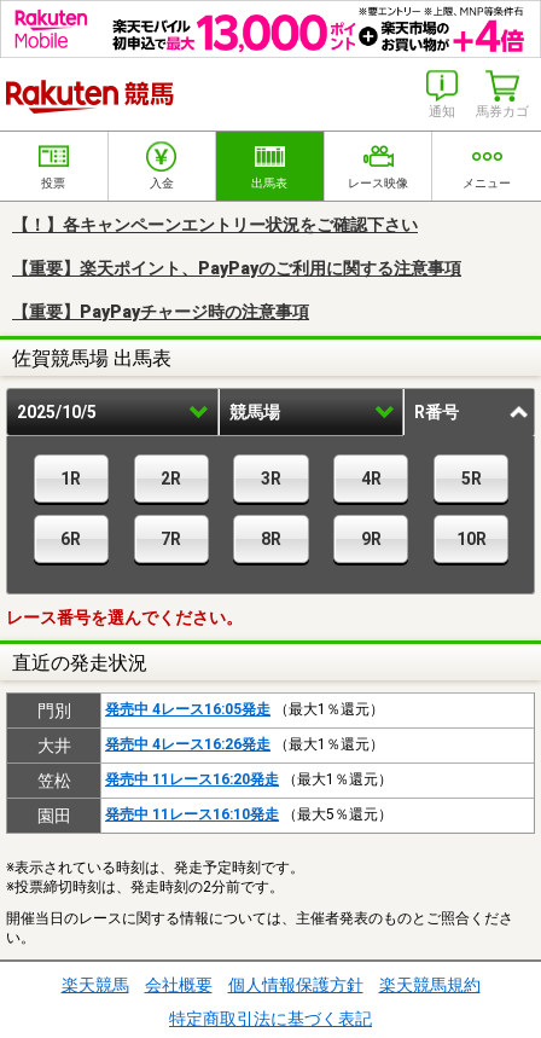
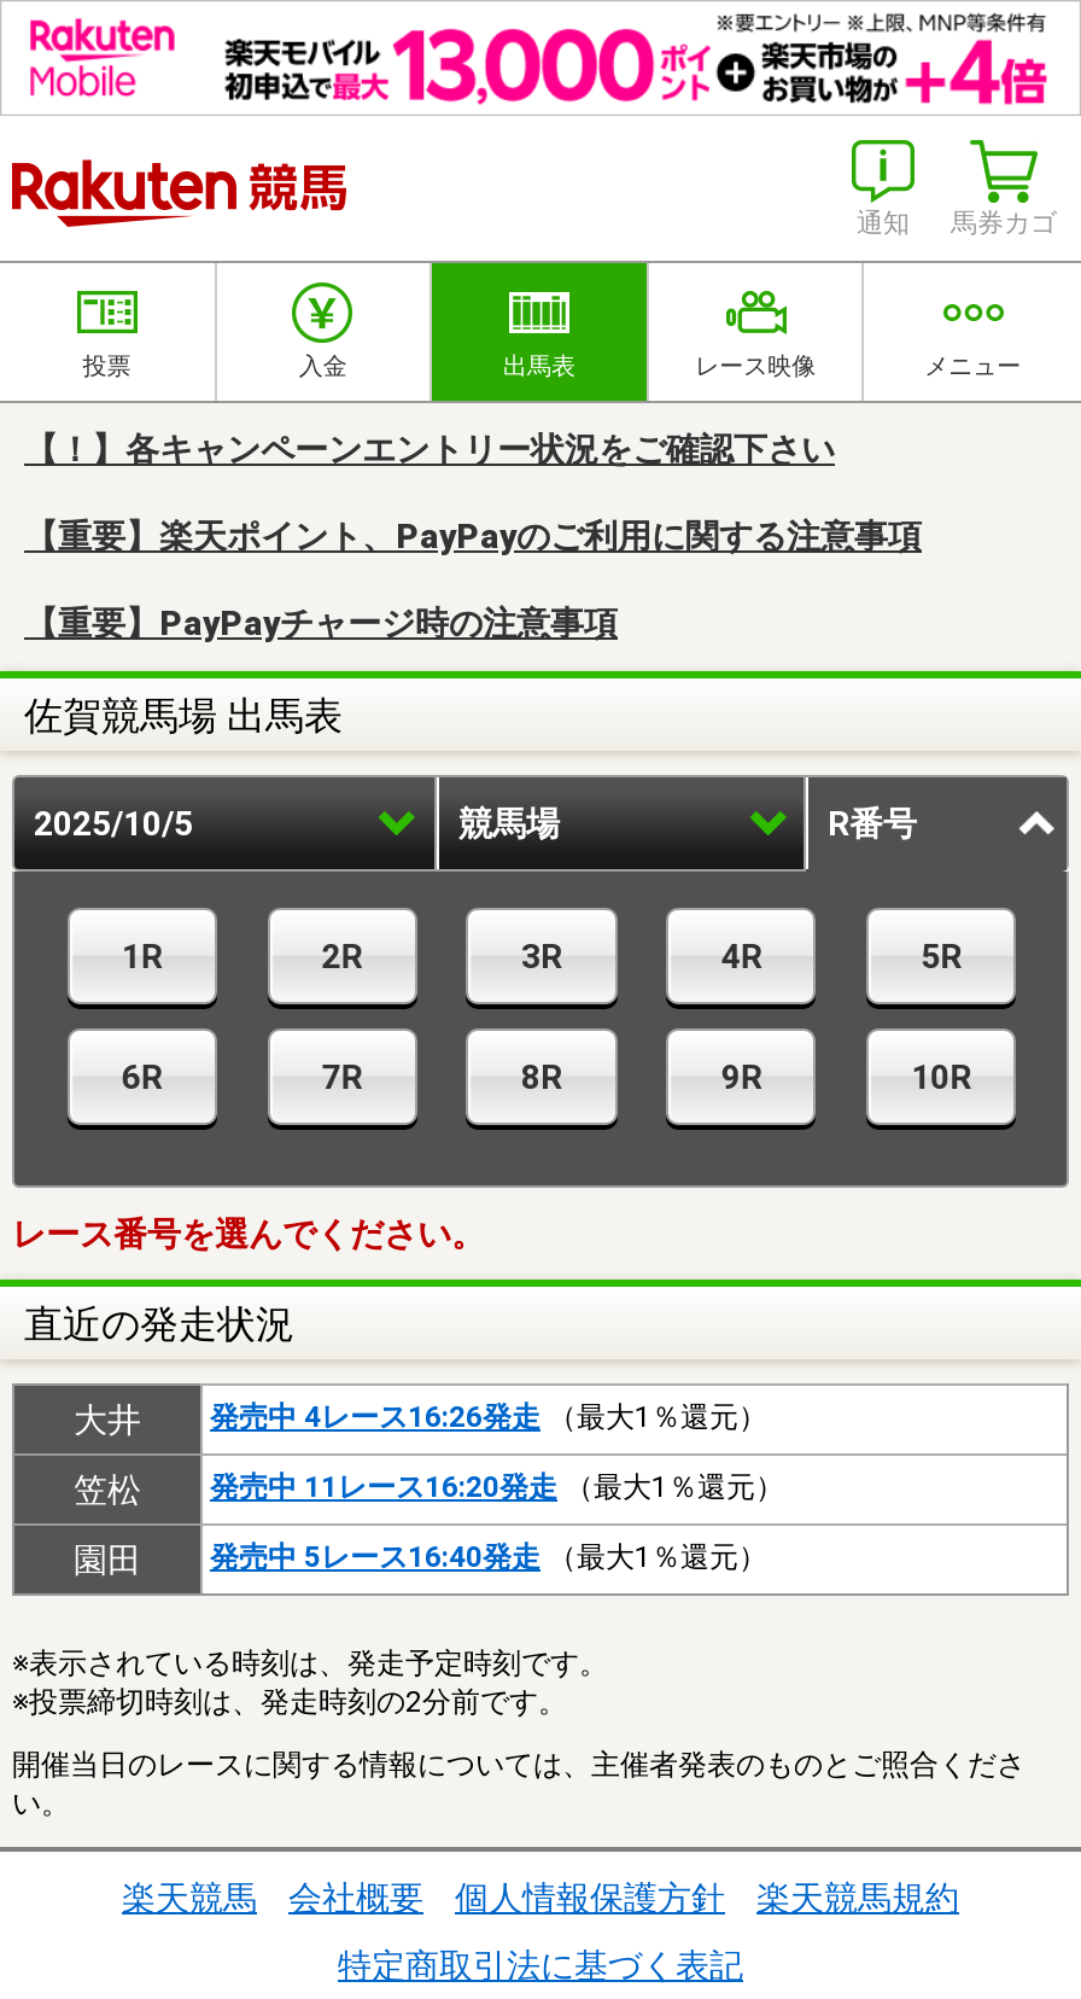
[37,701,384,720] 門別 | 発売中 4レース16:05発走（最大1％還元） -> none
[105,806,392,823] 発売中 11レース16:10発走（最大5％還元） -> [210,1540,767,1574] 発売中 5レース16:40発走（最大1％還元）

